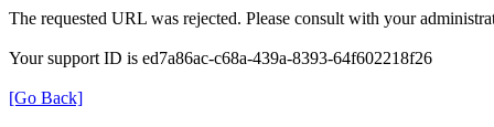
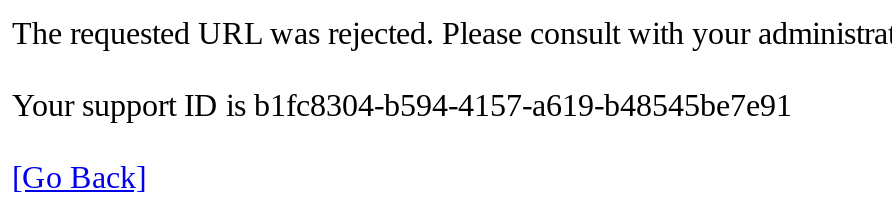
[9,49,432,67] Your support ID is ed7a86ac-c68a-439a-8393-64f602218f26 -> [12,88,792,122] Your support ID is b1fc8304-b594-4157-a619-b48545be7e91

